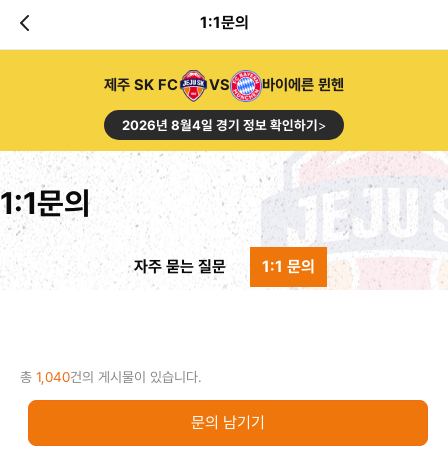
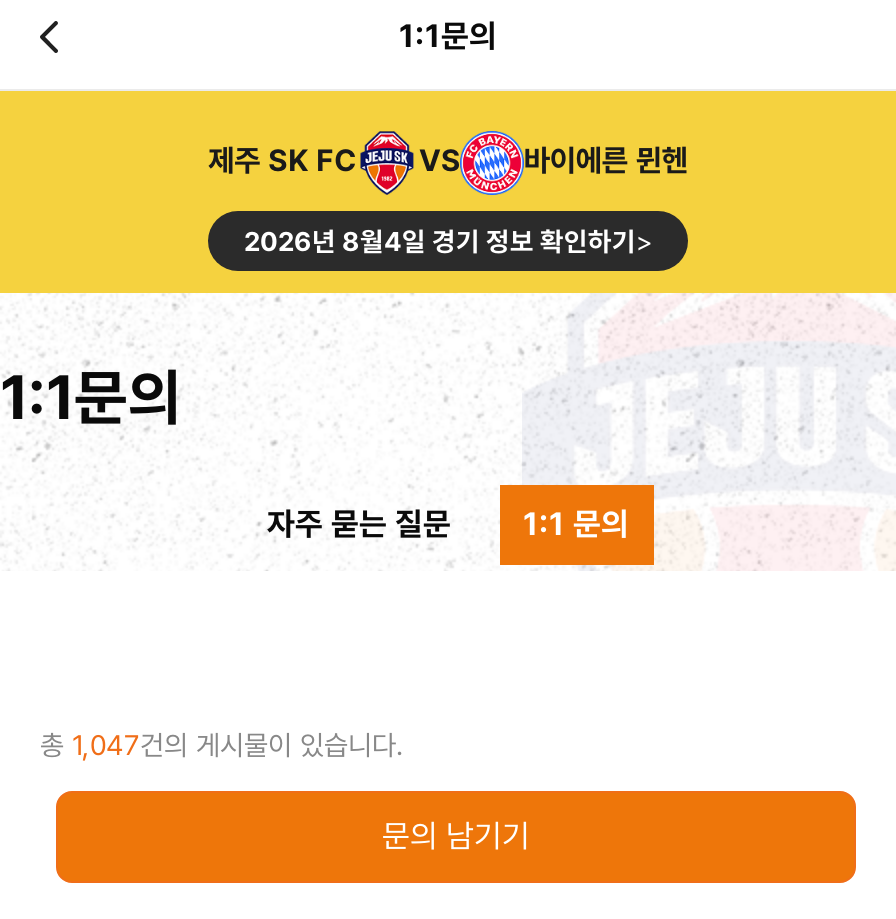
[20,369,202,385] 총 1,040건의 게시물이 있습니다. -> [40,729,404,761] 총 1,047건의 게시물이 있습니다.

